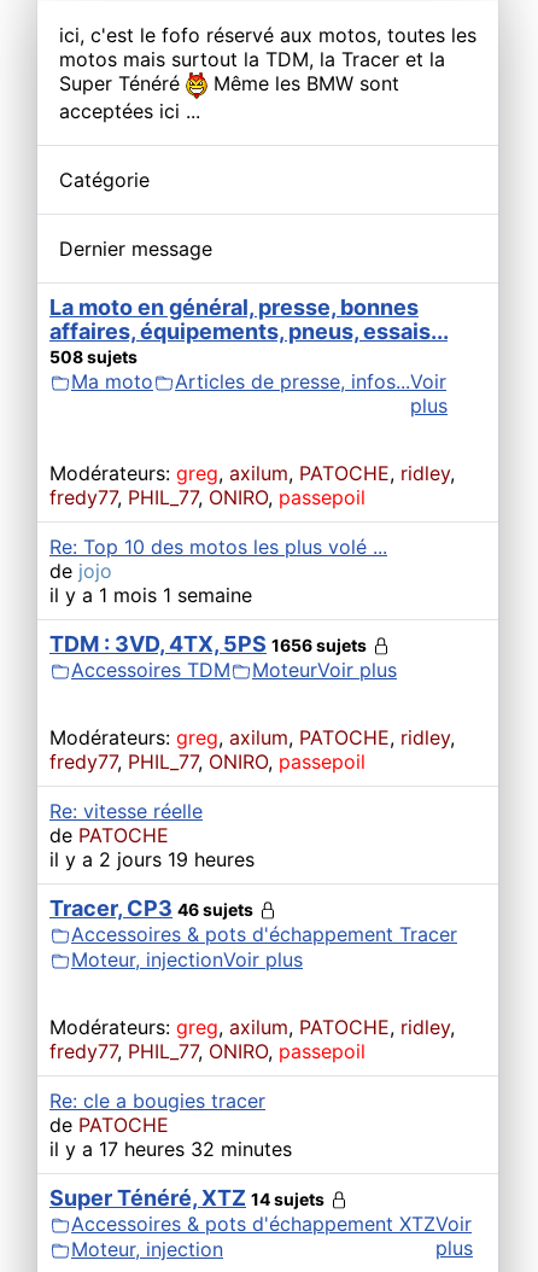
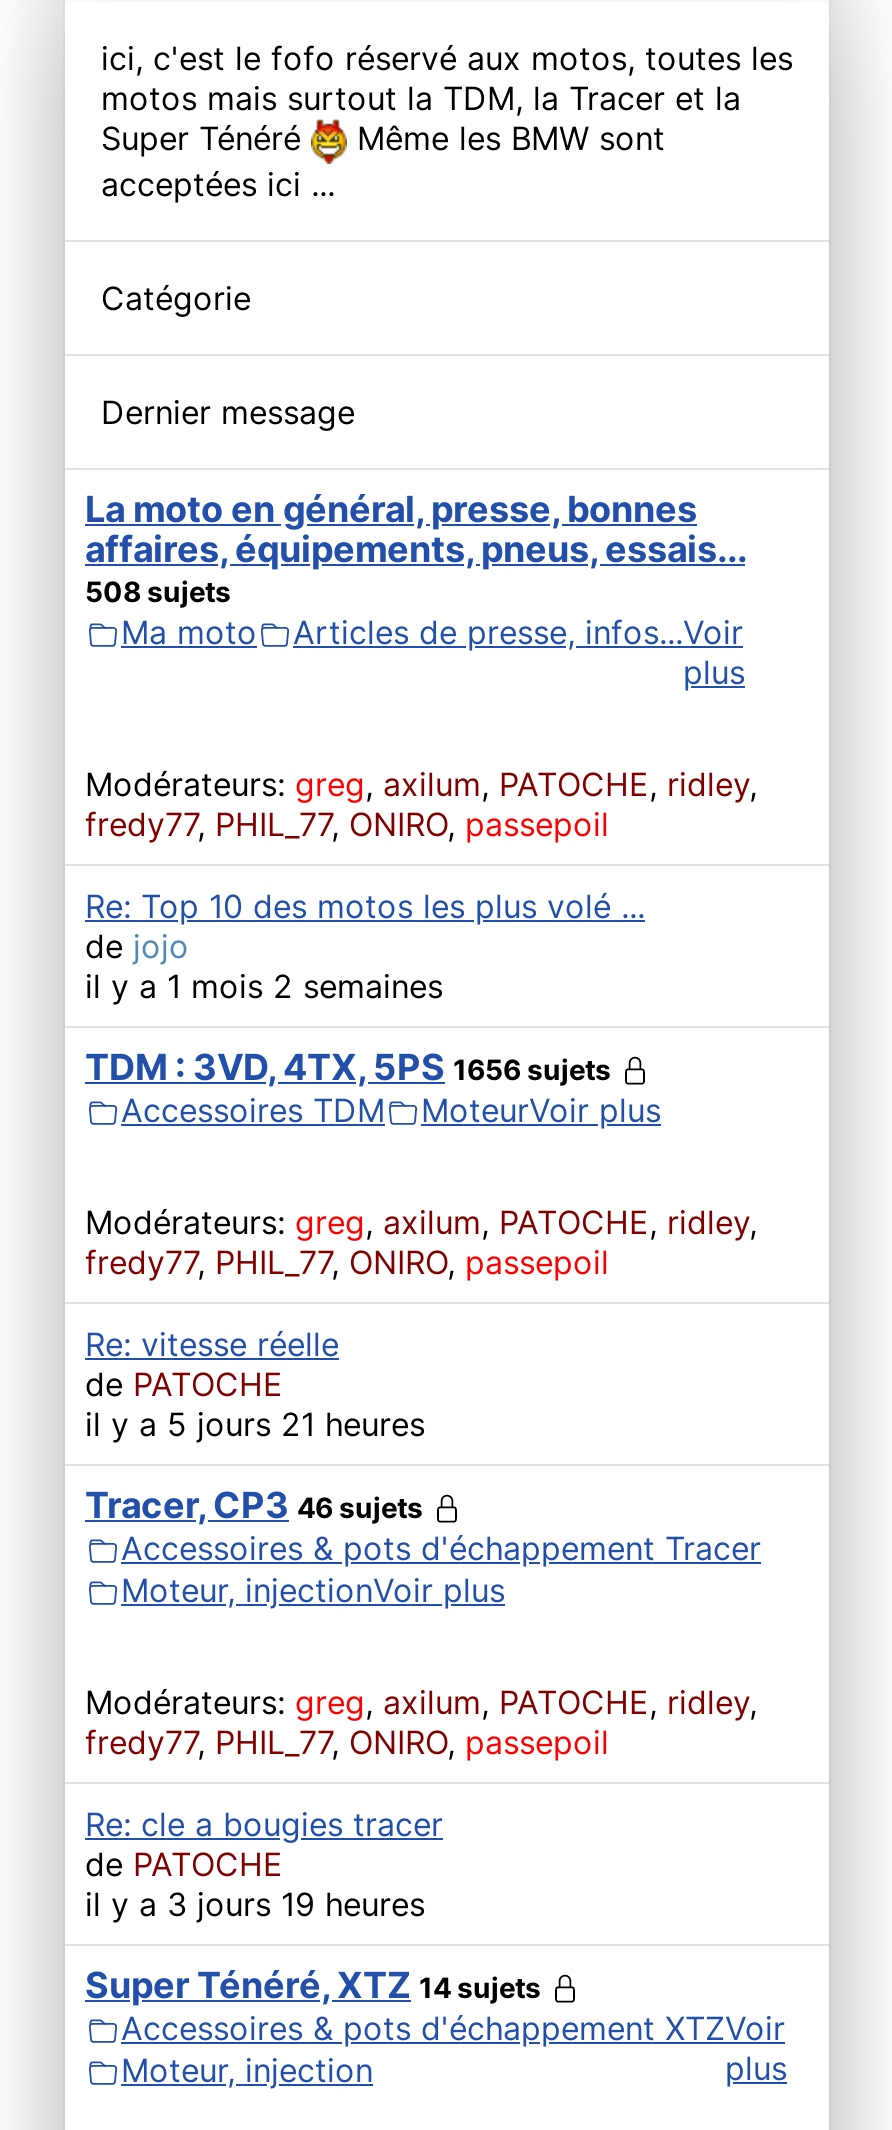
[49,583,252,607] il y a 1 mois 1 semaine -> [85,966,443,1006] il y a 1 mois 2 semaines
[49,847,255,872] il y a 2 jours 19 heures -> [85,1404,425,1444] il y a 5 jours 21 heures
[49,1137,292,1161] il y a 17 heures 32 minutes -> [85,1884,425,1924] il y a 3 jours 19 heures

